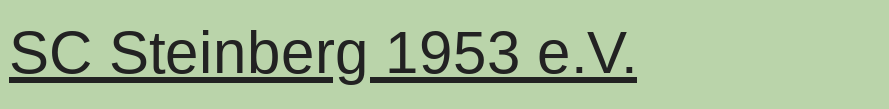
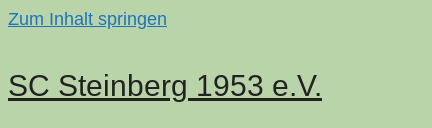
none -> [8,9,167,29] Zum Inhalt springen

